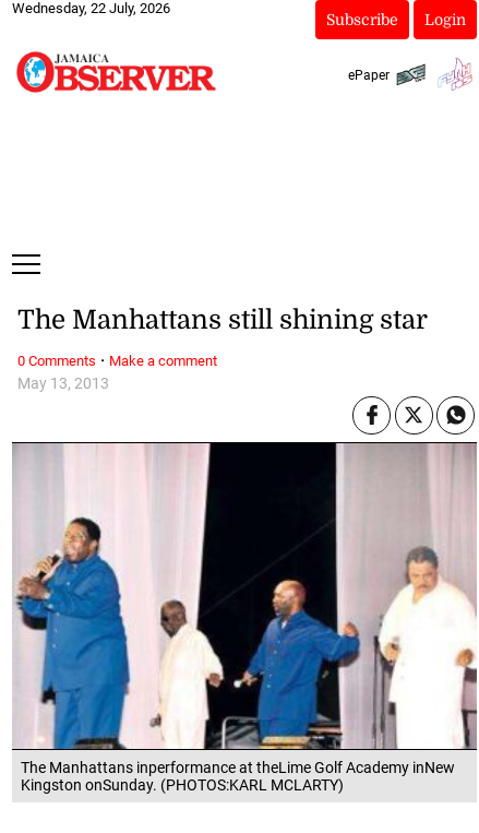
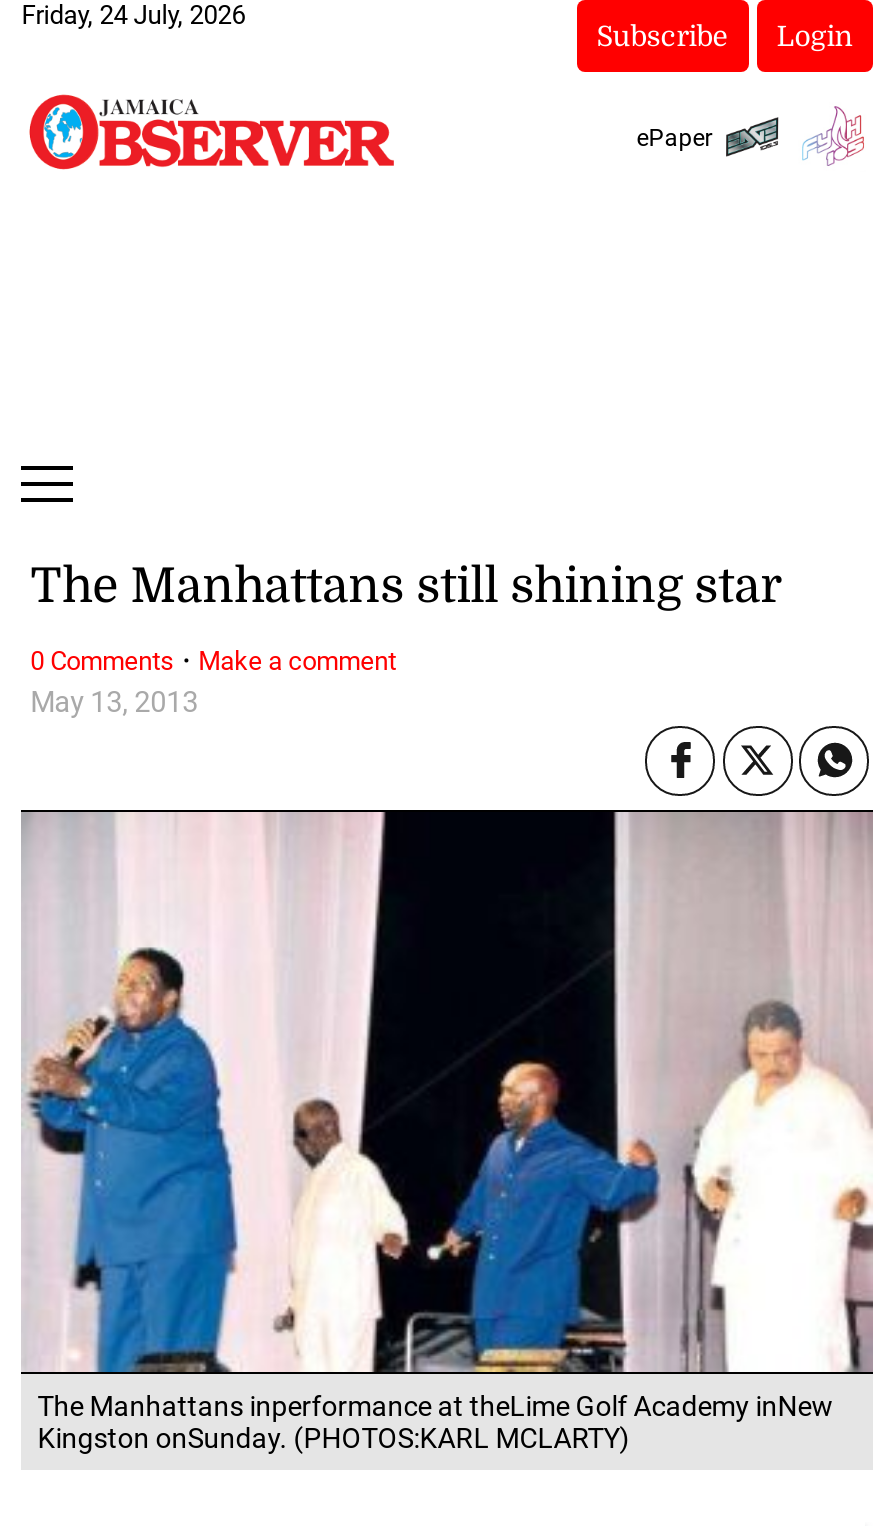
[12,0,170,16] Wednesday, 22 July, 2026 -> [21,0,245,30] Friday, 24 July, 2026

